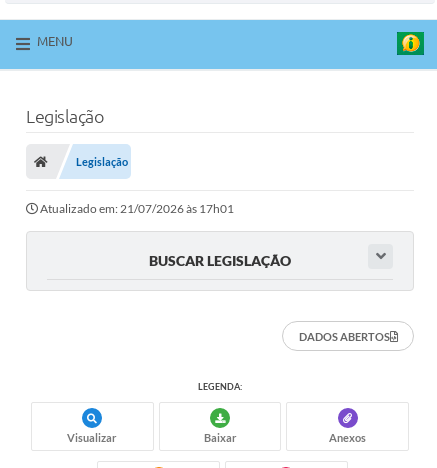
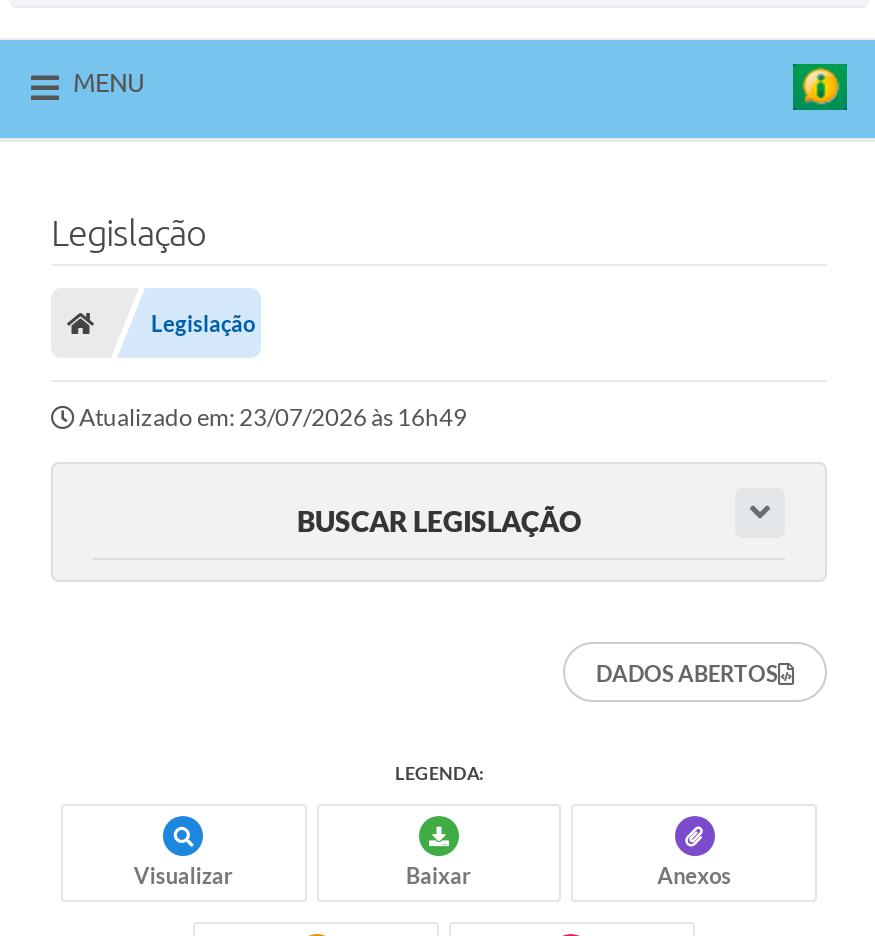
[40,201,234,216] Atualizado em: 21/07/2026 às 17h01 -> [79,402,467,432] Atualizado em: 23/07/2026 às 16h49

